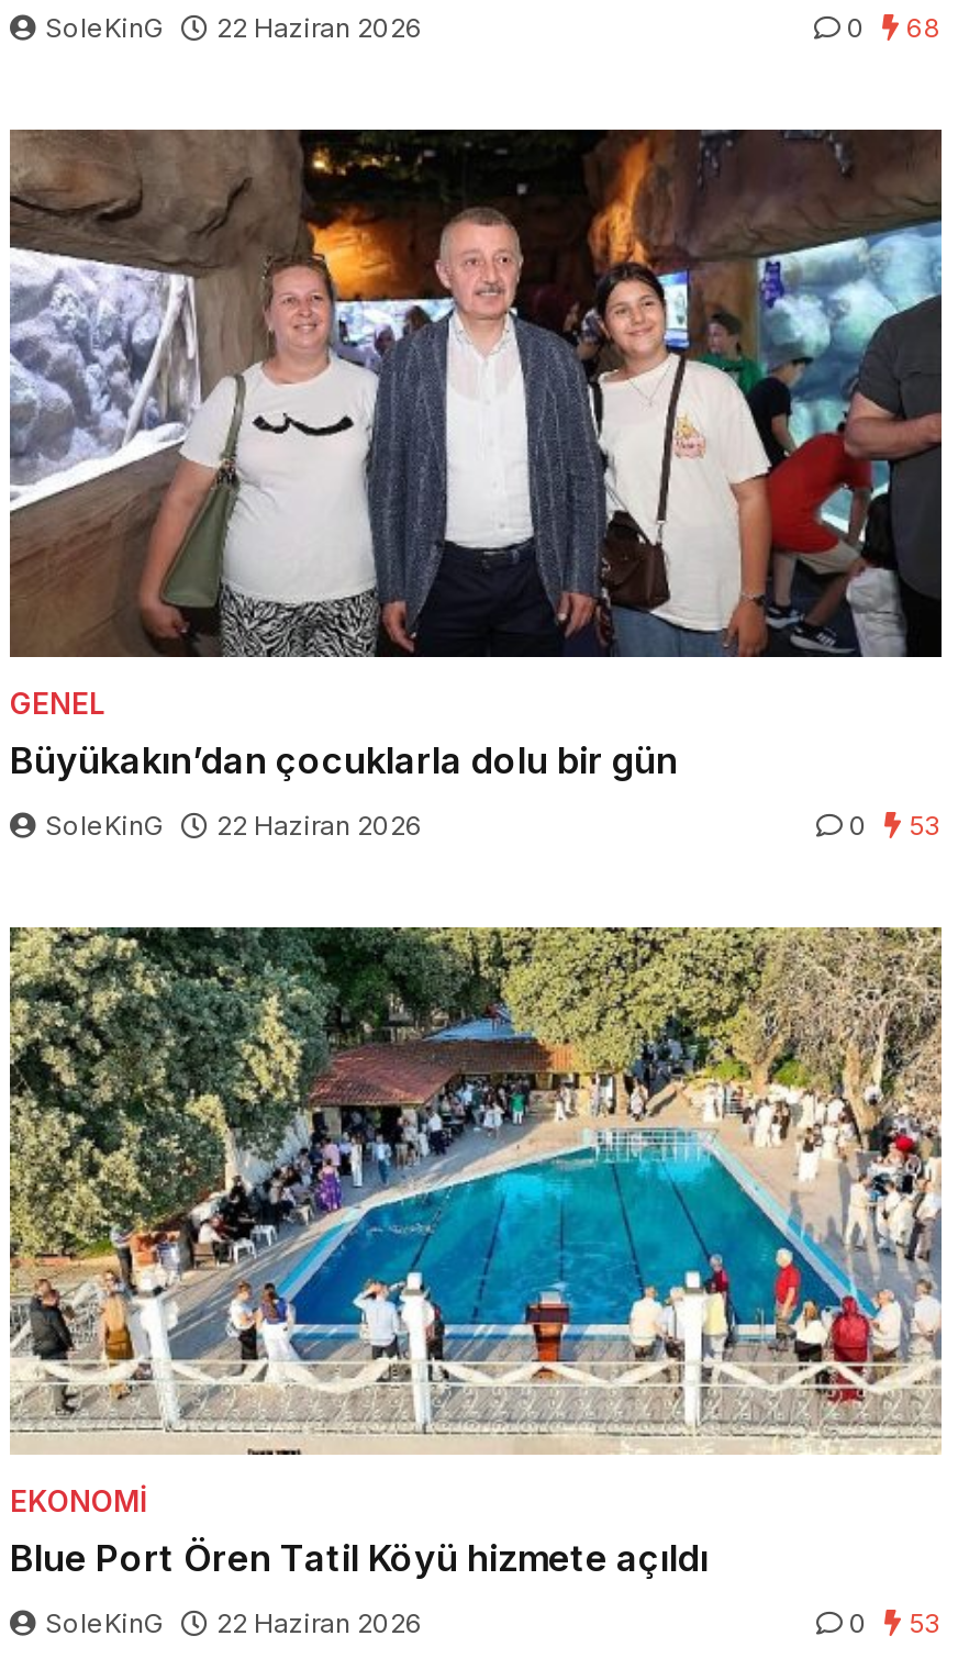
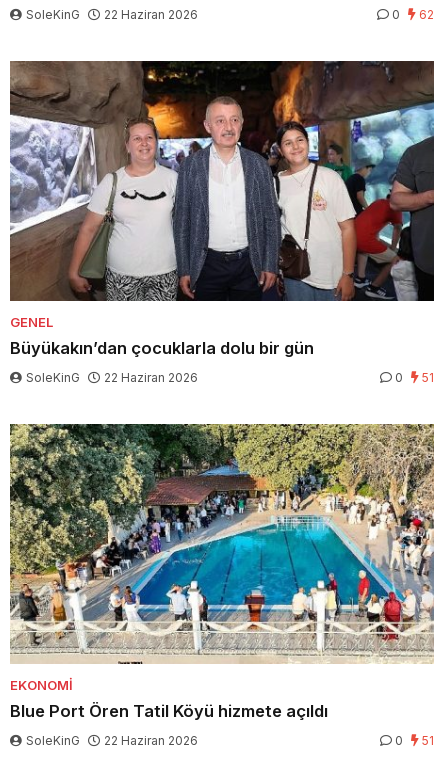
[840,10,942,43] 0 68 -> [389,6,434,21] 0 62
[843,808,942,841] 0 53 -> [392,370,434,385] 0 51
[843,1606,942,1639] 0 53 -> [392,733,434,748] 0 51

